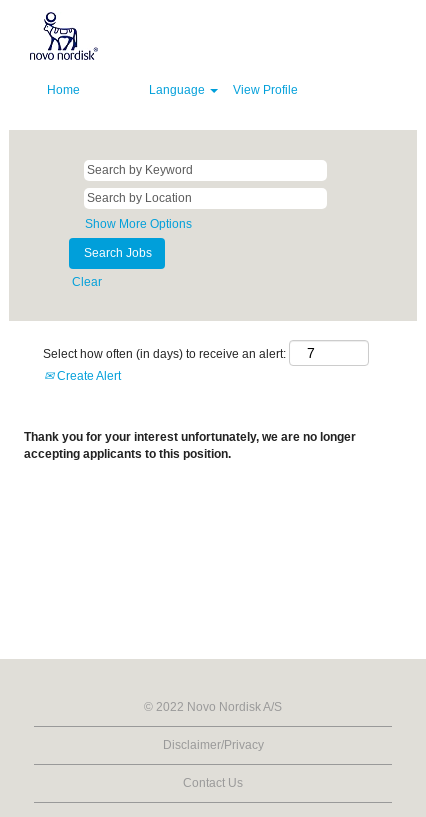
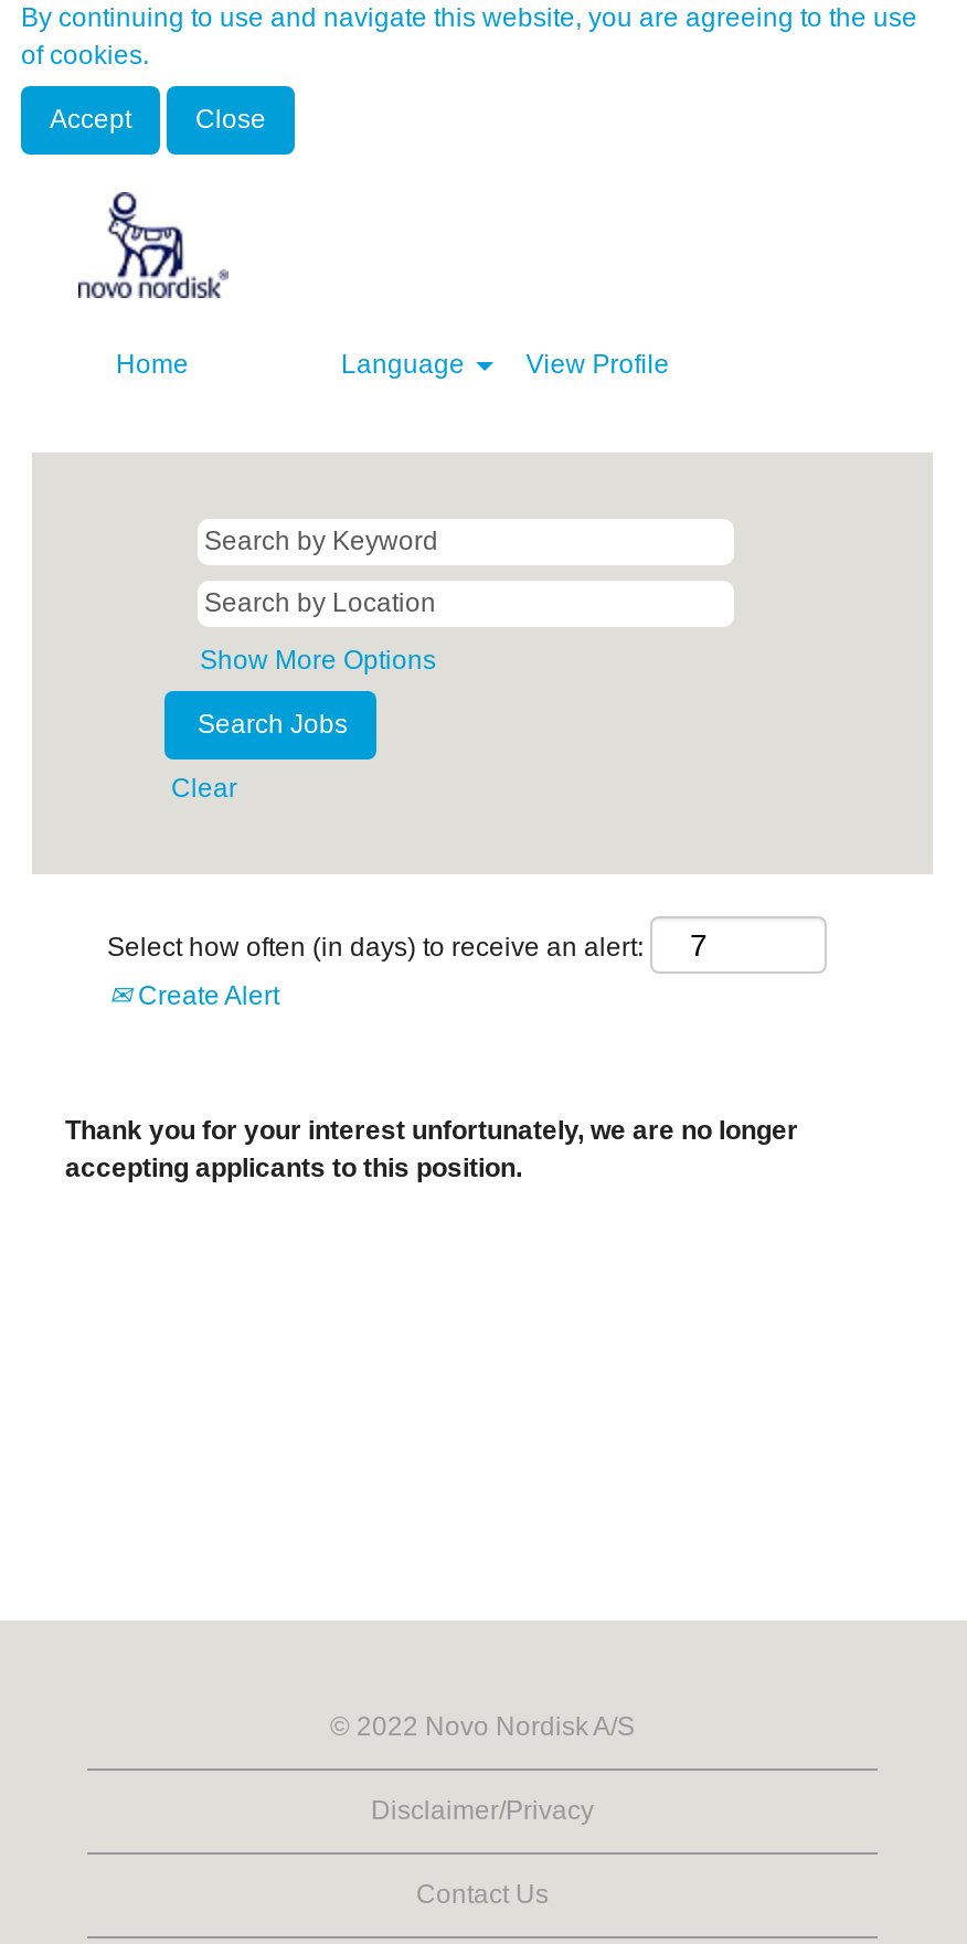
none -> [21,2,917,135] By continuing to use and navigate this website, you are agreeing to the use | of cookies. | Accept | Close

